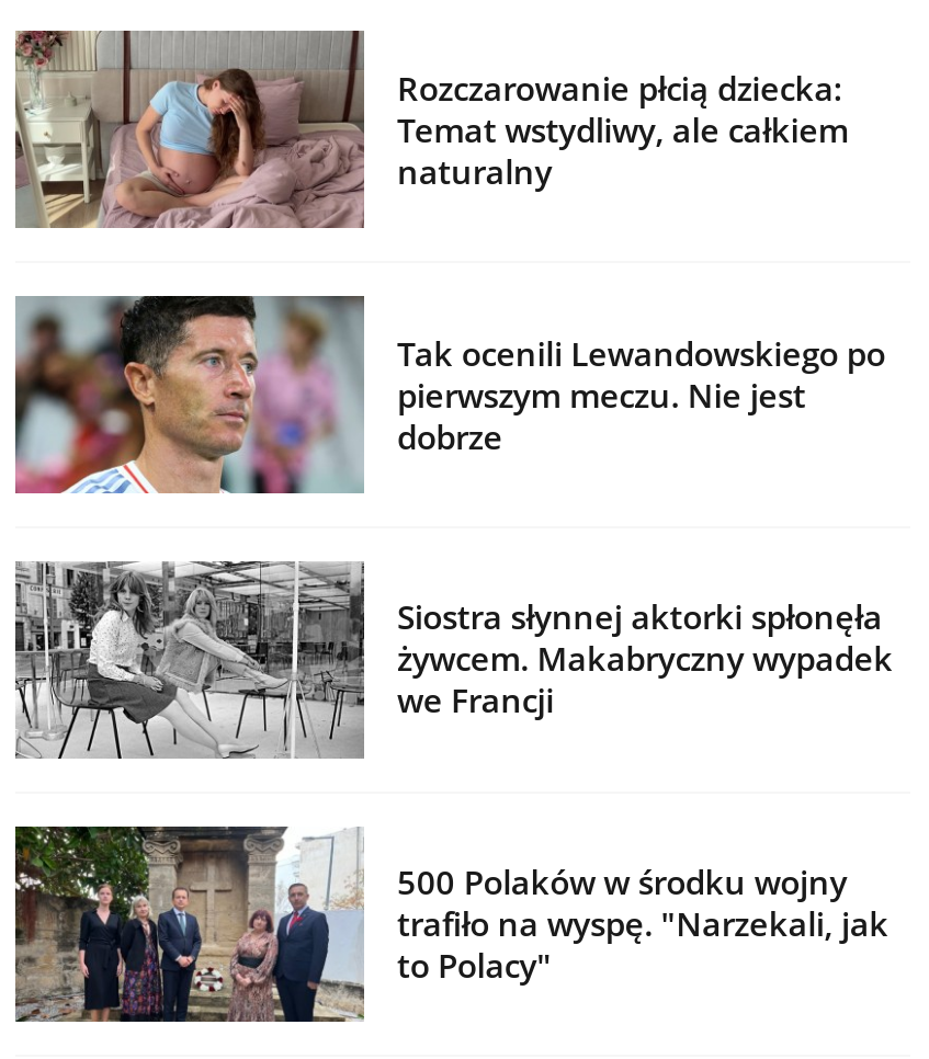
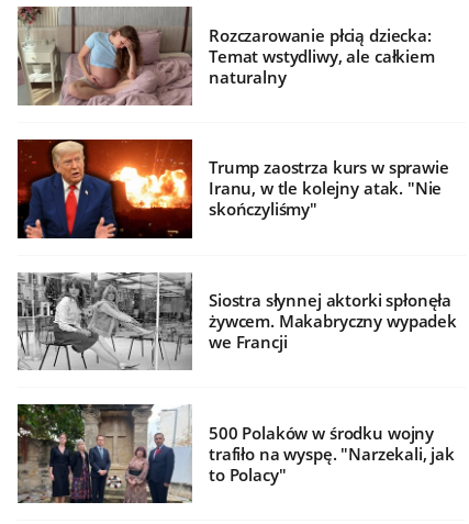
[13,294,885,496] [image] | Tak ocenili Lewandowskiego po | pierwszym meczu. Nie jest | dobrze -> [16,138,449,239] [image] | Trump zaostrza kurs w sprawie | Iranu, w tle kolejny atak. "Nie | skończyliśmy"

